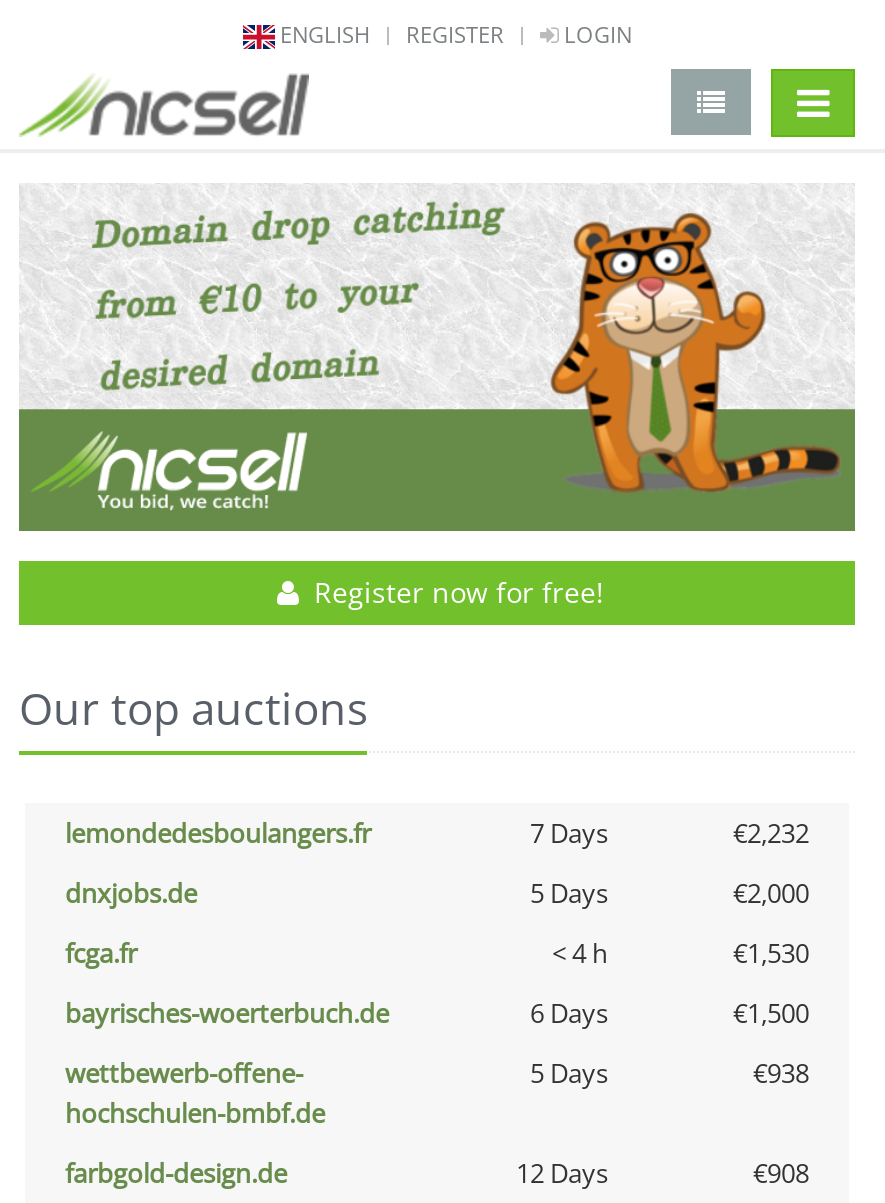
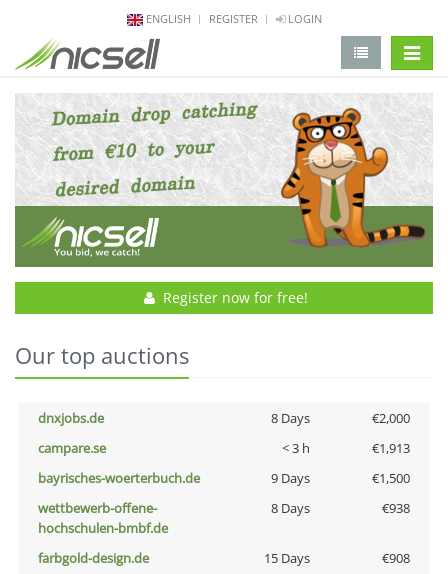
[65,815,809,851] lemondedesboulangers.fr | 7 Days | €2,232 -> none
[530,875,608,911] 5 Days -> [270,409,309,427] 8 Days
[65,935,809,971] fcga.fr | < 4 h | €1,530 -> [38,439,410,457] campare.se | < 3 h | €1,913
[530,995,608,1031] 6 Days -> [270,469,309,487] 9 Days
[530,1055,608,1091] 5 Days -> [270,499,309,517] 8 Days
[516,1155,608,1191] 12 Days -> [263,549,309,567] 15 Days

